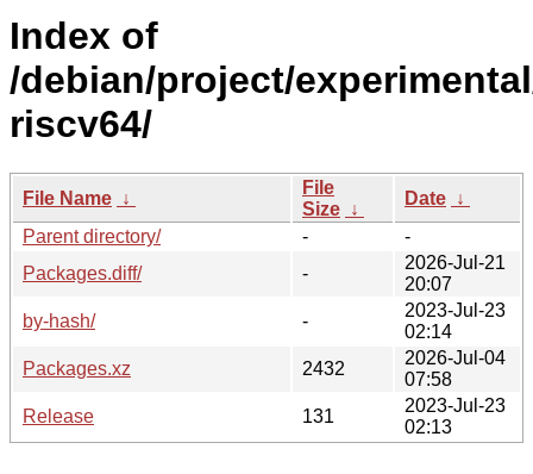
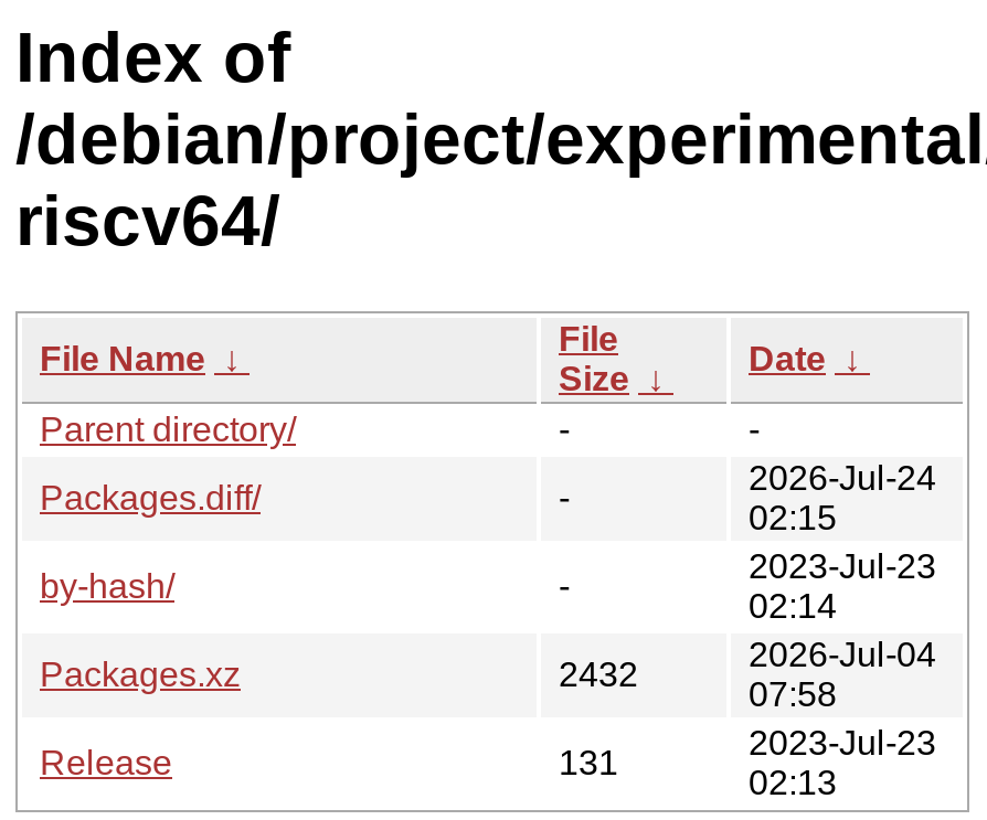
[405,252,506,294] 2026-Jul-21 | 20:07 -> [749,459,936,536] 2026-Jul-24 | 02:15

